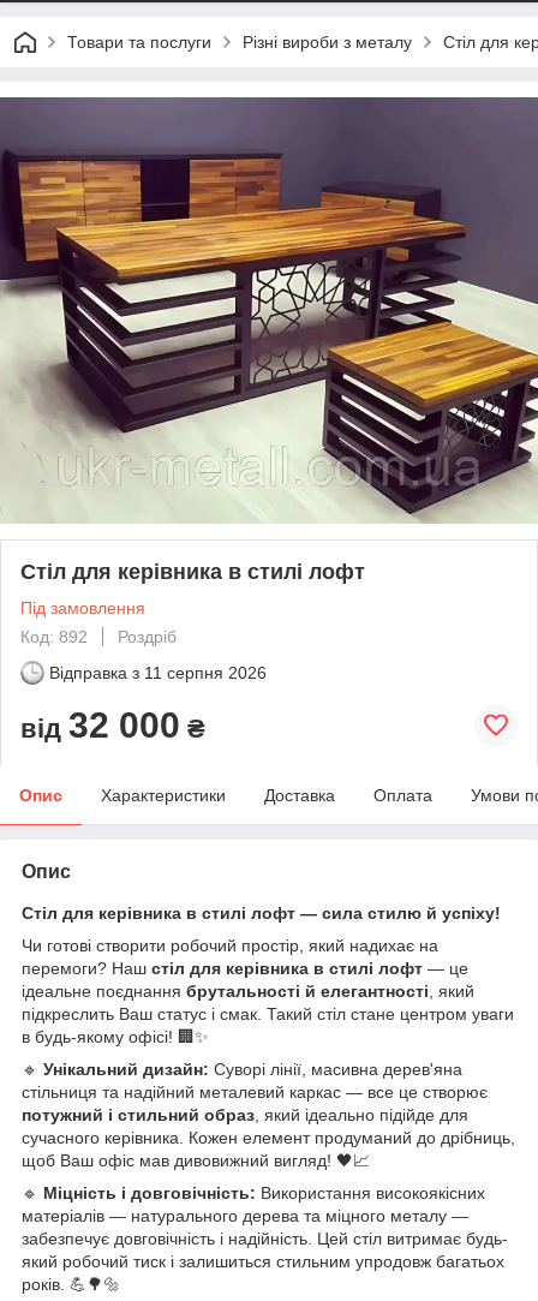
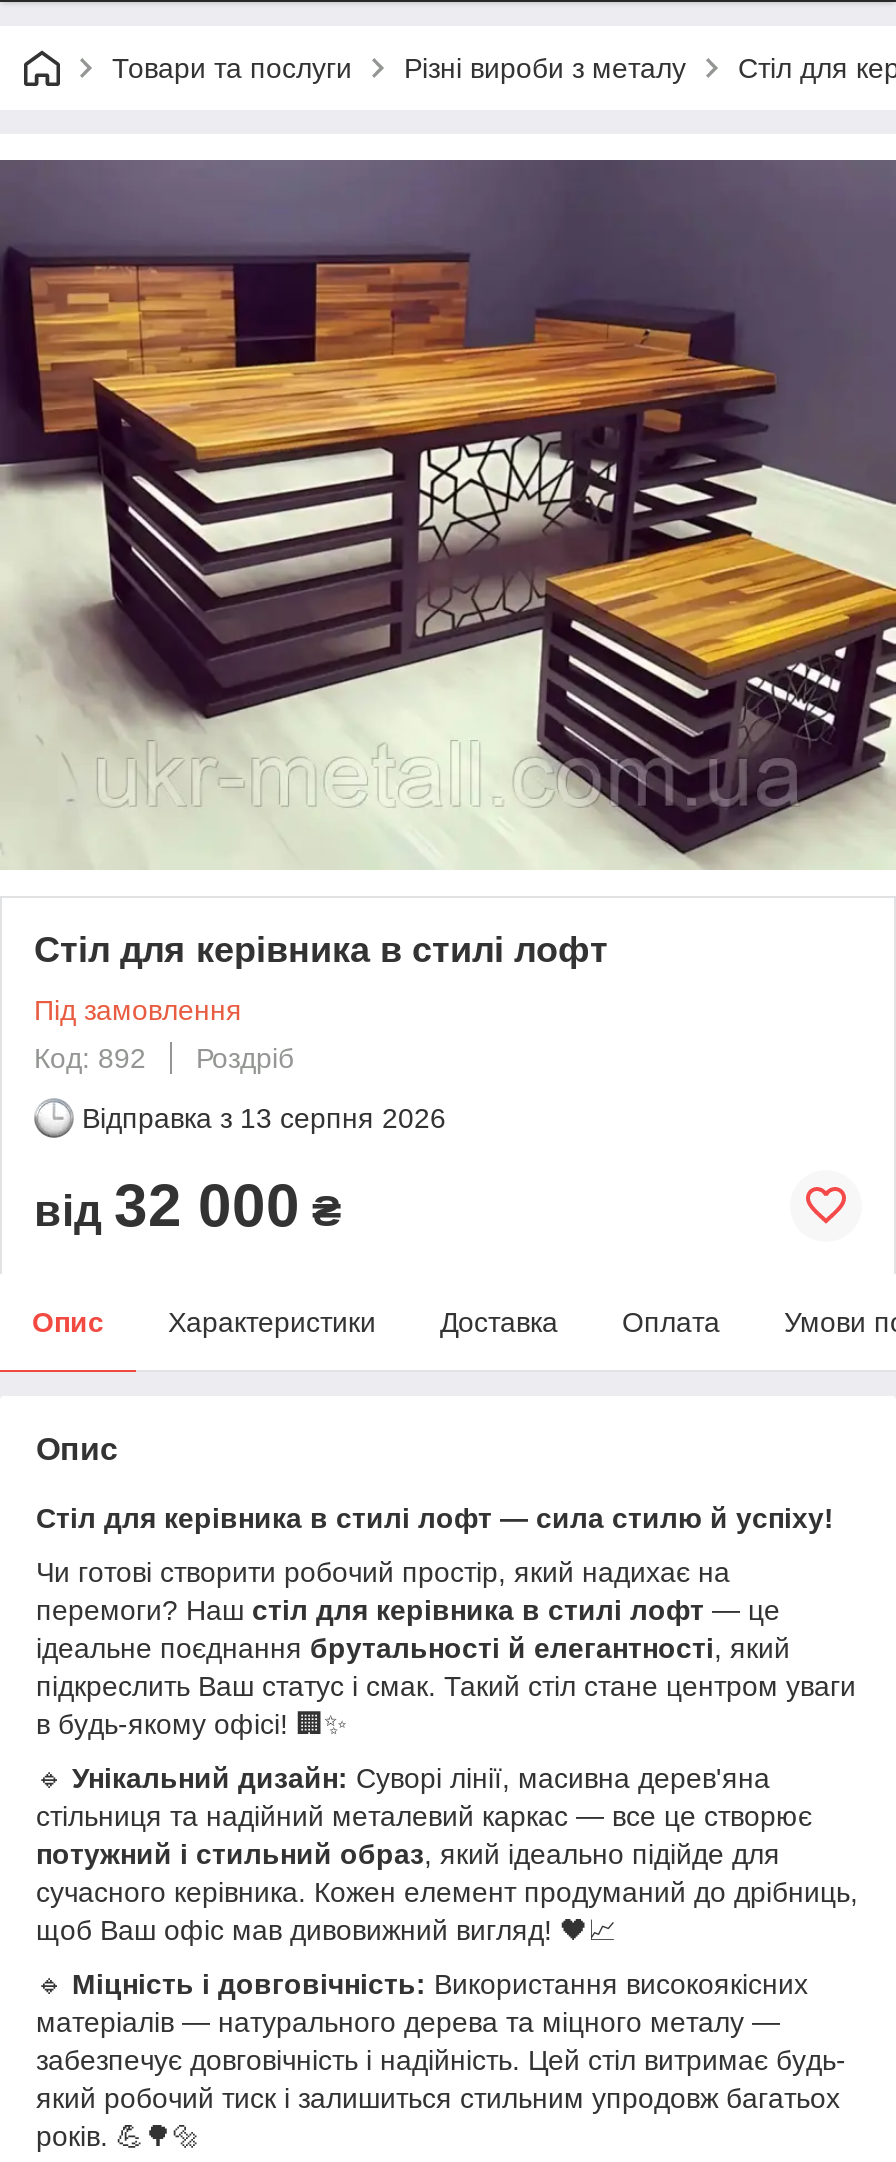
[49,663,267,682] Відправка з 11 серпня 2026 -> [82,1102,446,1134] Відправка з 13 серпня 2026

